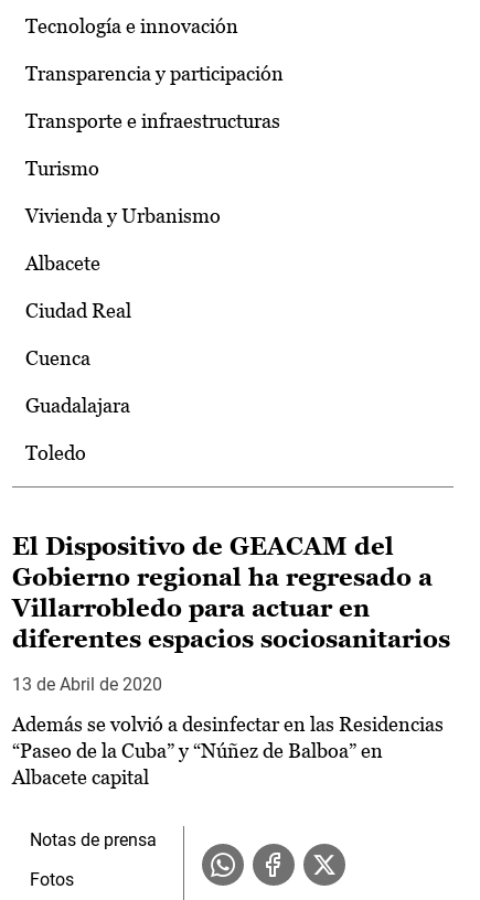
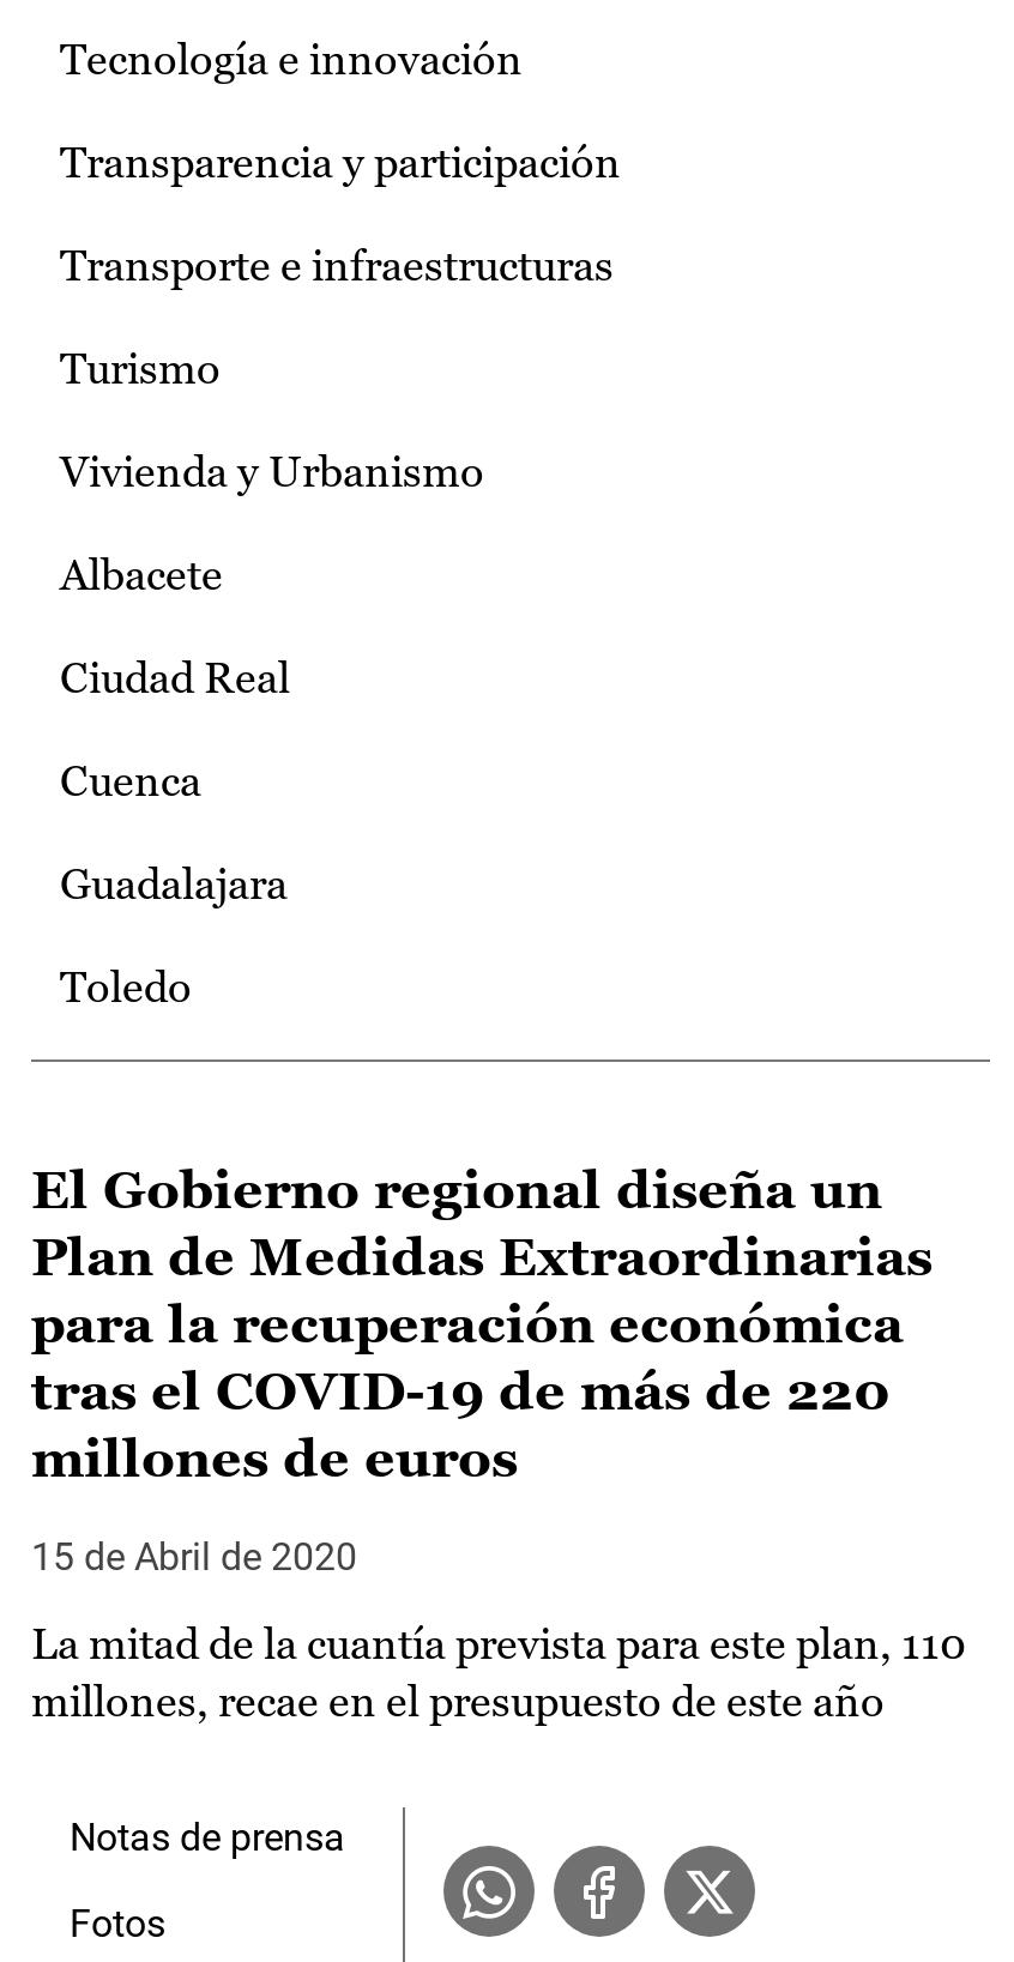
[12,533,450,653] El Dispositivo de GEACAM del | Gobierno regional ha regresado a | Villarrobledo para actuar en | diferentes espacios sociosanitarios -> [31,1160,932,1489] El Gobierno regional diseña un | Plan de Medidas Extraordinarias | para la recuperación económica | tras el COVID-19 de más de 220 | millones de euros
[12,674,162,695] 13 de Abril de 2020 -> [31,1534,357,1580] 15 de Abril de 2020
[12,713,444,789] Además se volvió a desinfectar en las Residencias | “Paseo de la Cuba” y “Núñez de Balboa” en | Albacete capital -> [31,1618,966,1726] La mitad de la cuantía prevista para este plan, 110 | millones, recae en el presupuesto de este año

